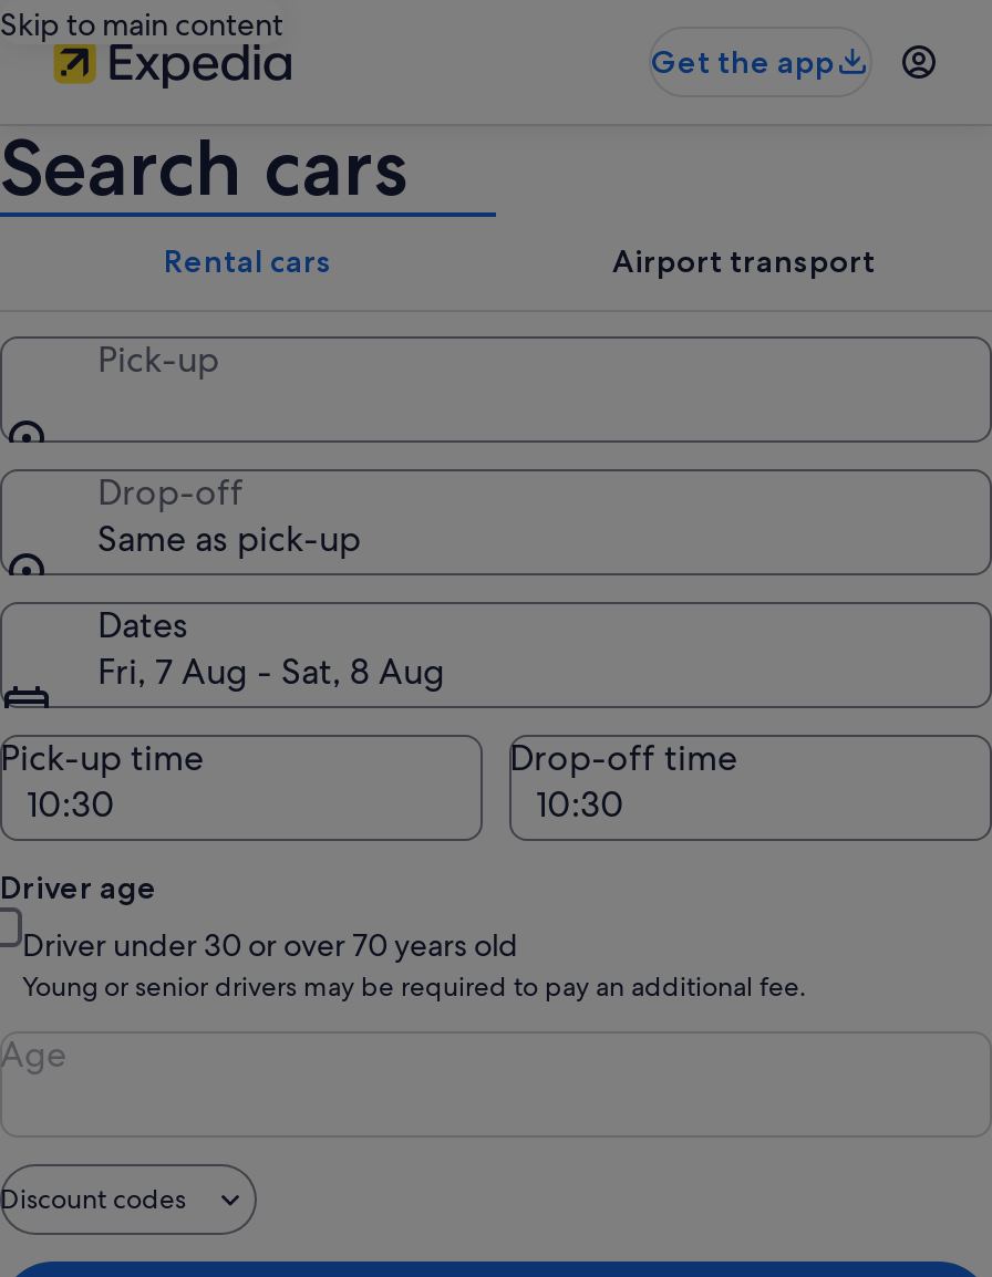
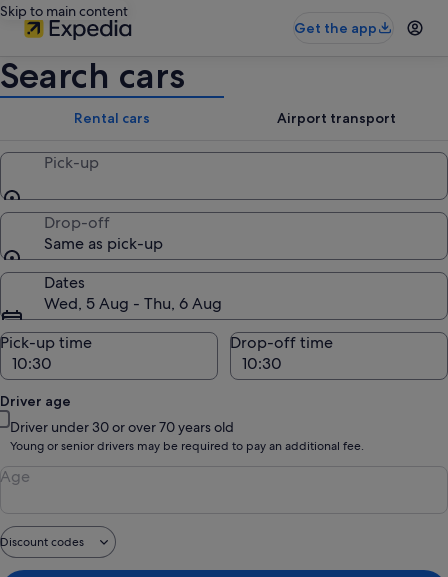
[97,648,445,695] Fri, 7 Aug - Sat, 8 Aug -> [44,293,222,314] Wed, 5 Aug - Thu, 6 Aug

